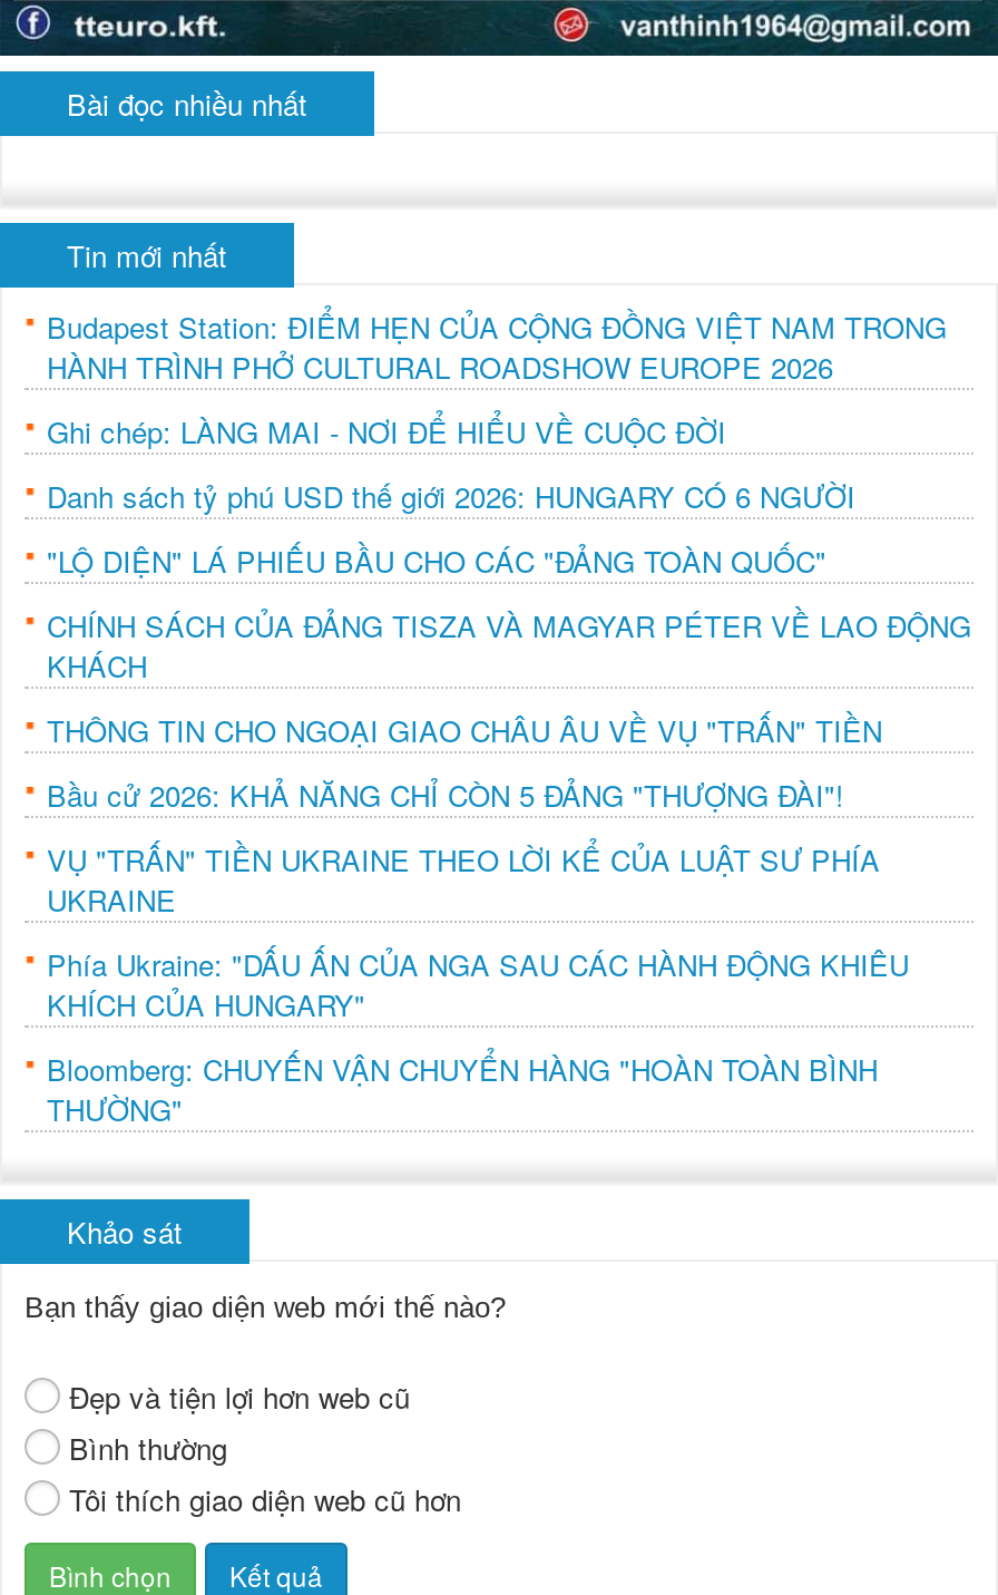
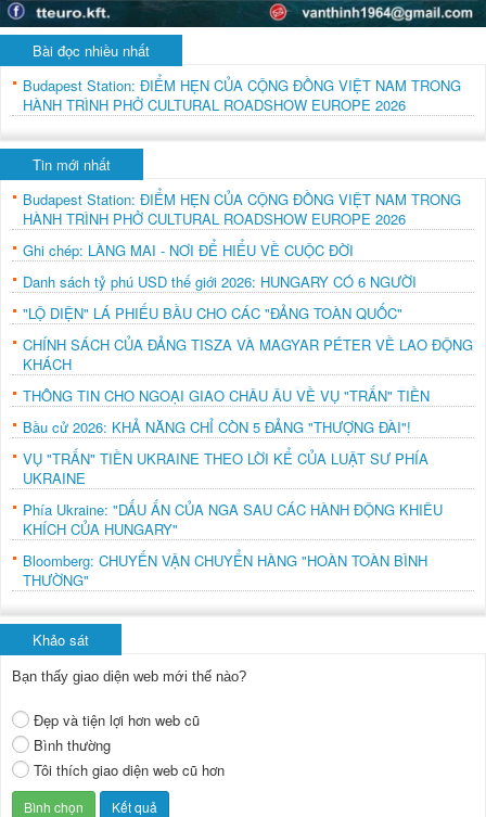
none -> [23,75,461,115] Budapest Station: ĐIỂM HẸN CỦA CỘNG ĐỒNG VIỆT NAM TRONG | HÀNH TRÌNH PHỞ CULTURAL ROADSHOW EUROPE 2026

